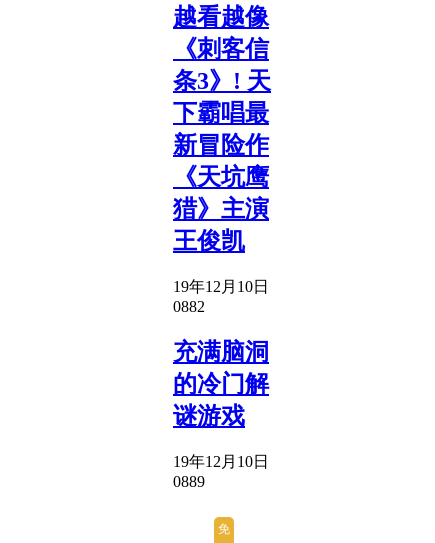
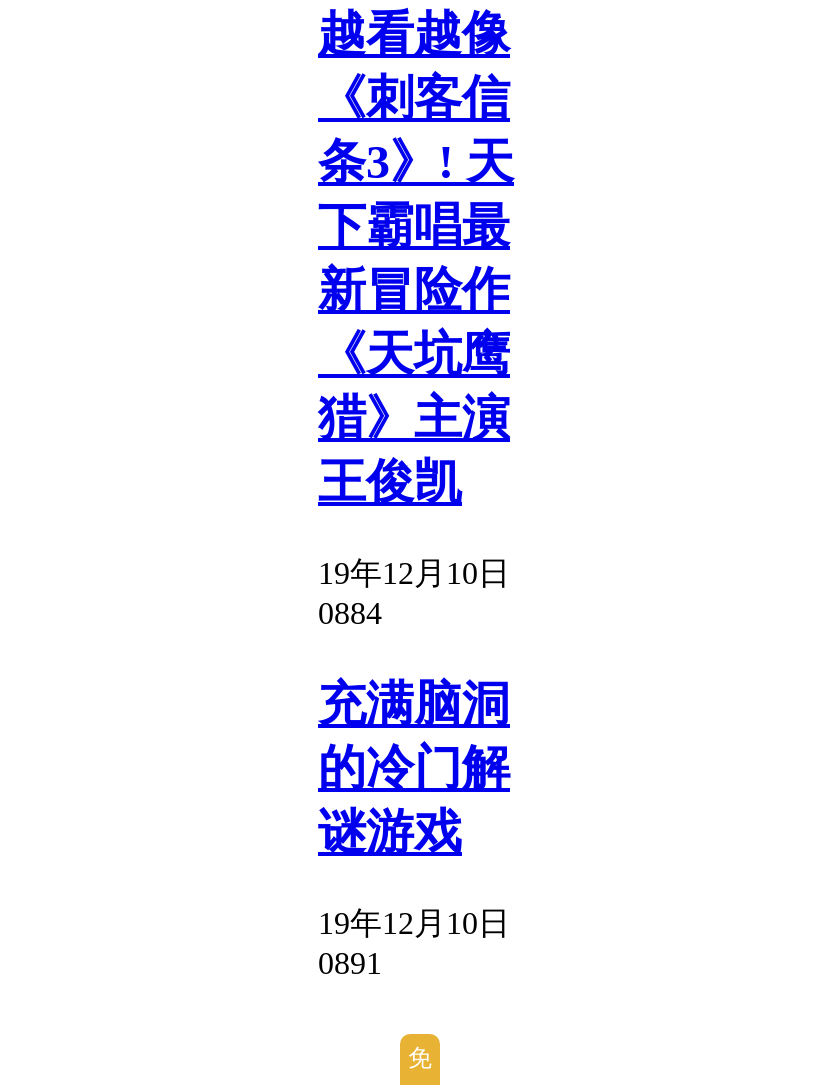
[173,298,205,315] 0882 -> [318,597,382,631] 0884
[173,473,205,490] 0889 -> [318,946,382,980] 0891

